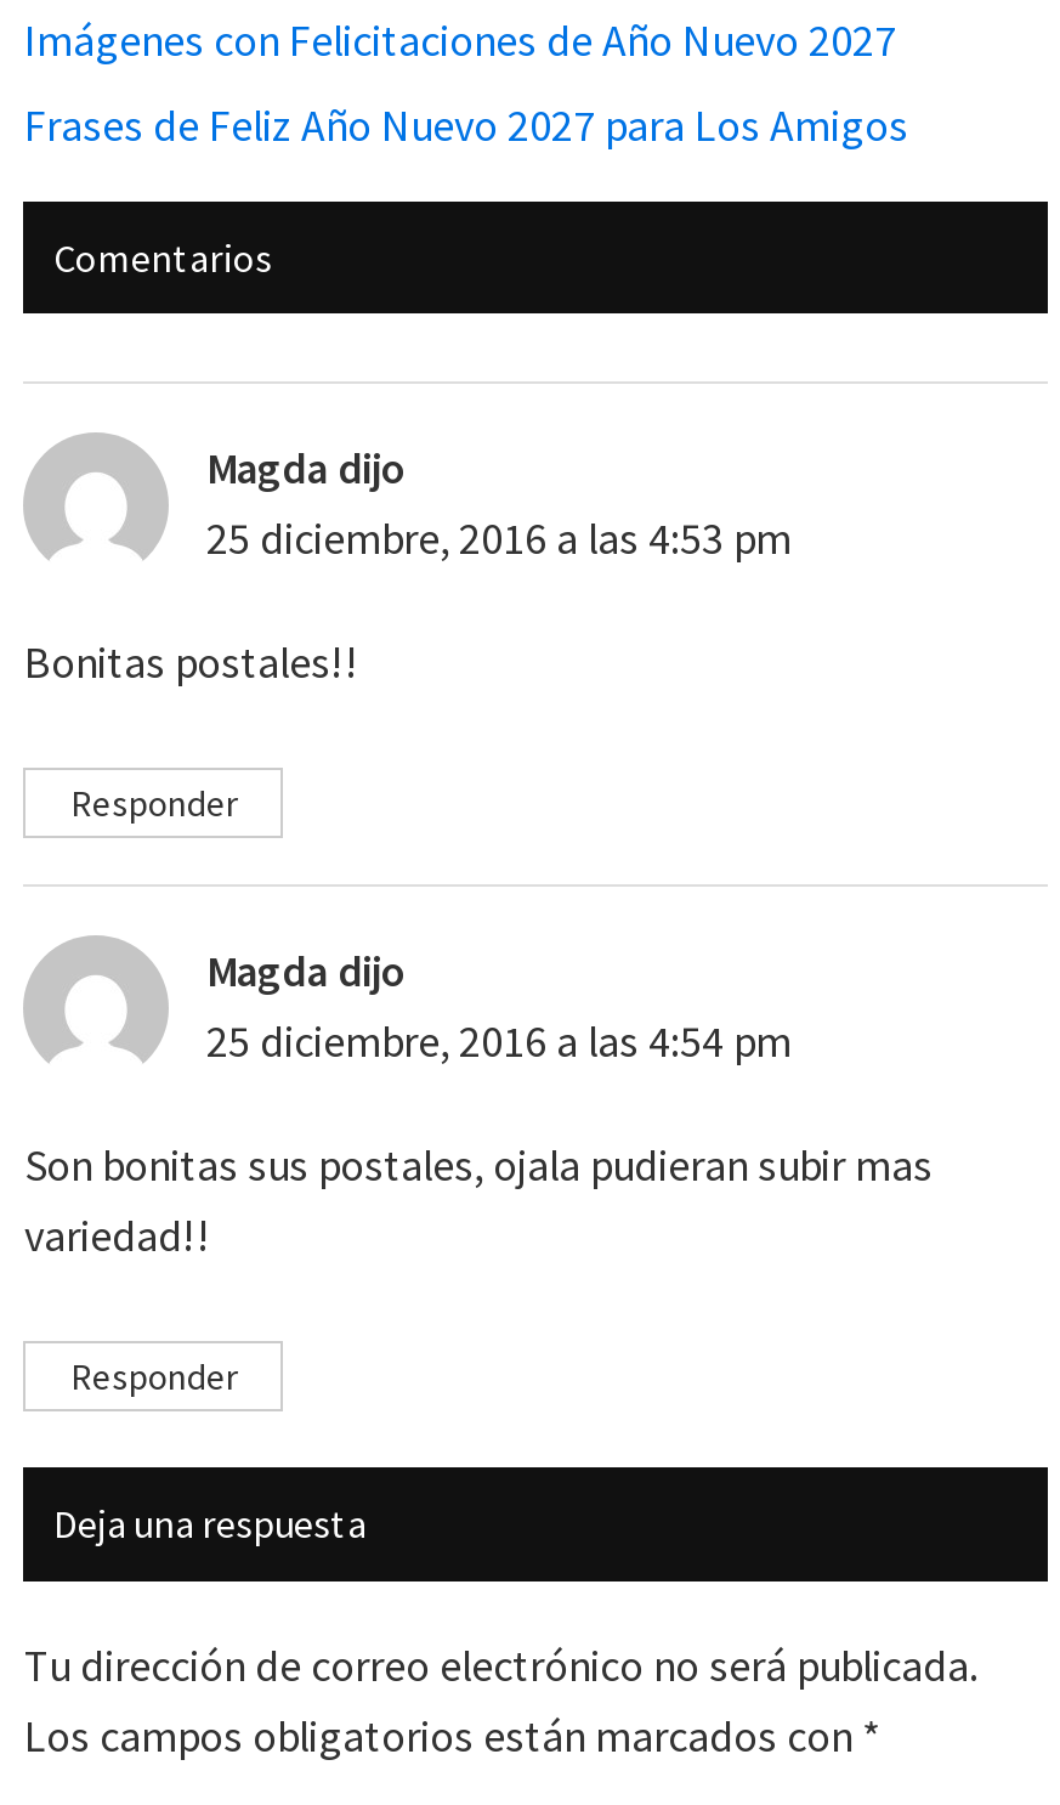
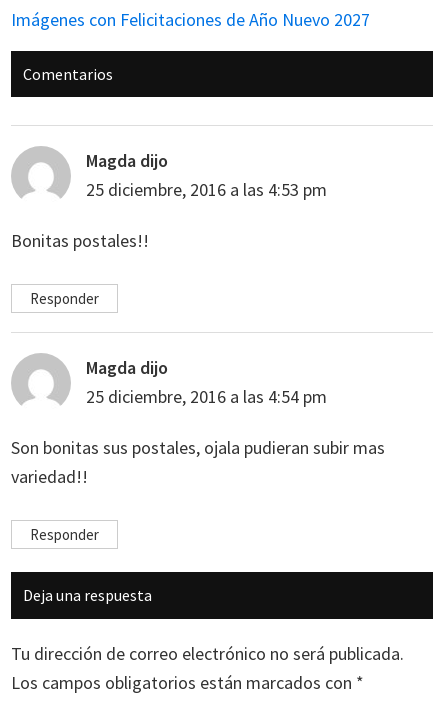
[24,97,908,153] Frases de Feliz Año Nuevo 2027 para Los Amigos -> none

